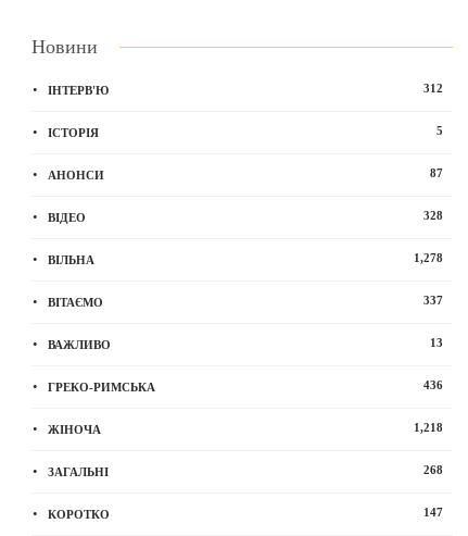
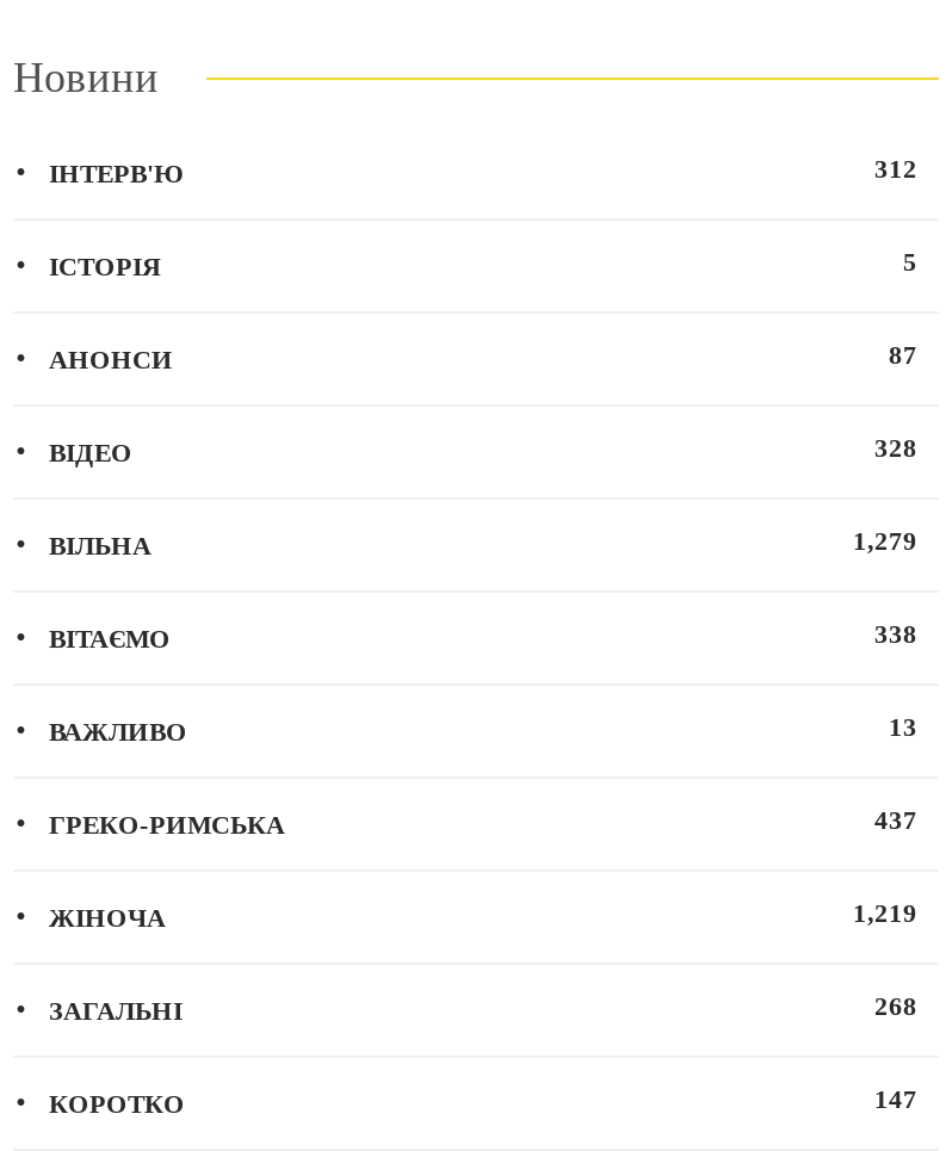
[414,251,443,264] 1,278 -> [853,526,917,554] 1,279
[423,293,443,306] 337 -> [874,619,917,647] 338
[423,378,443,391] 436 -> [874,805,917,833] 437
[414,421,443,434] 1,218 -> [853,898,917,926] 1,219

